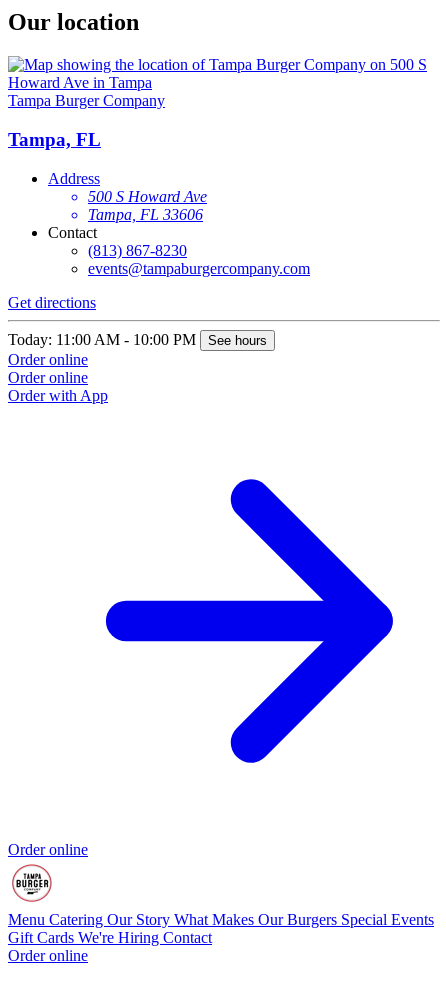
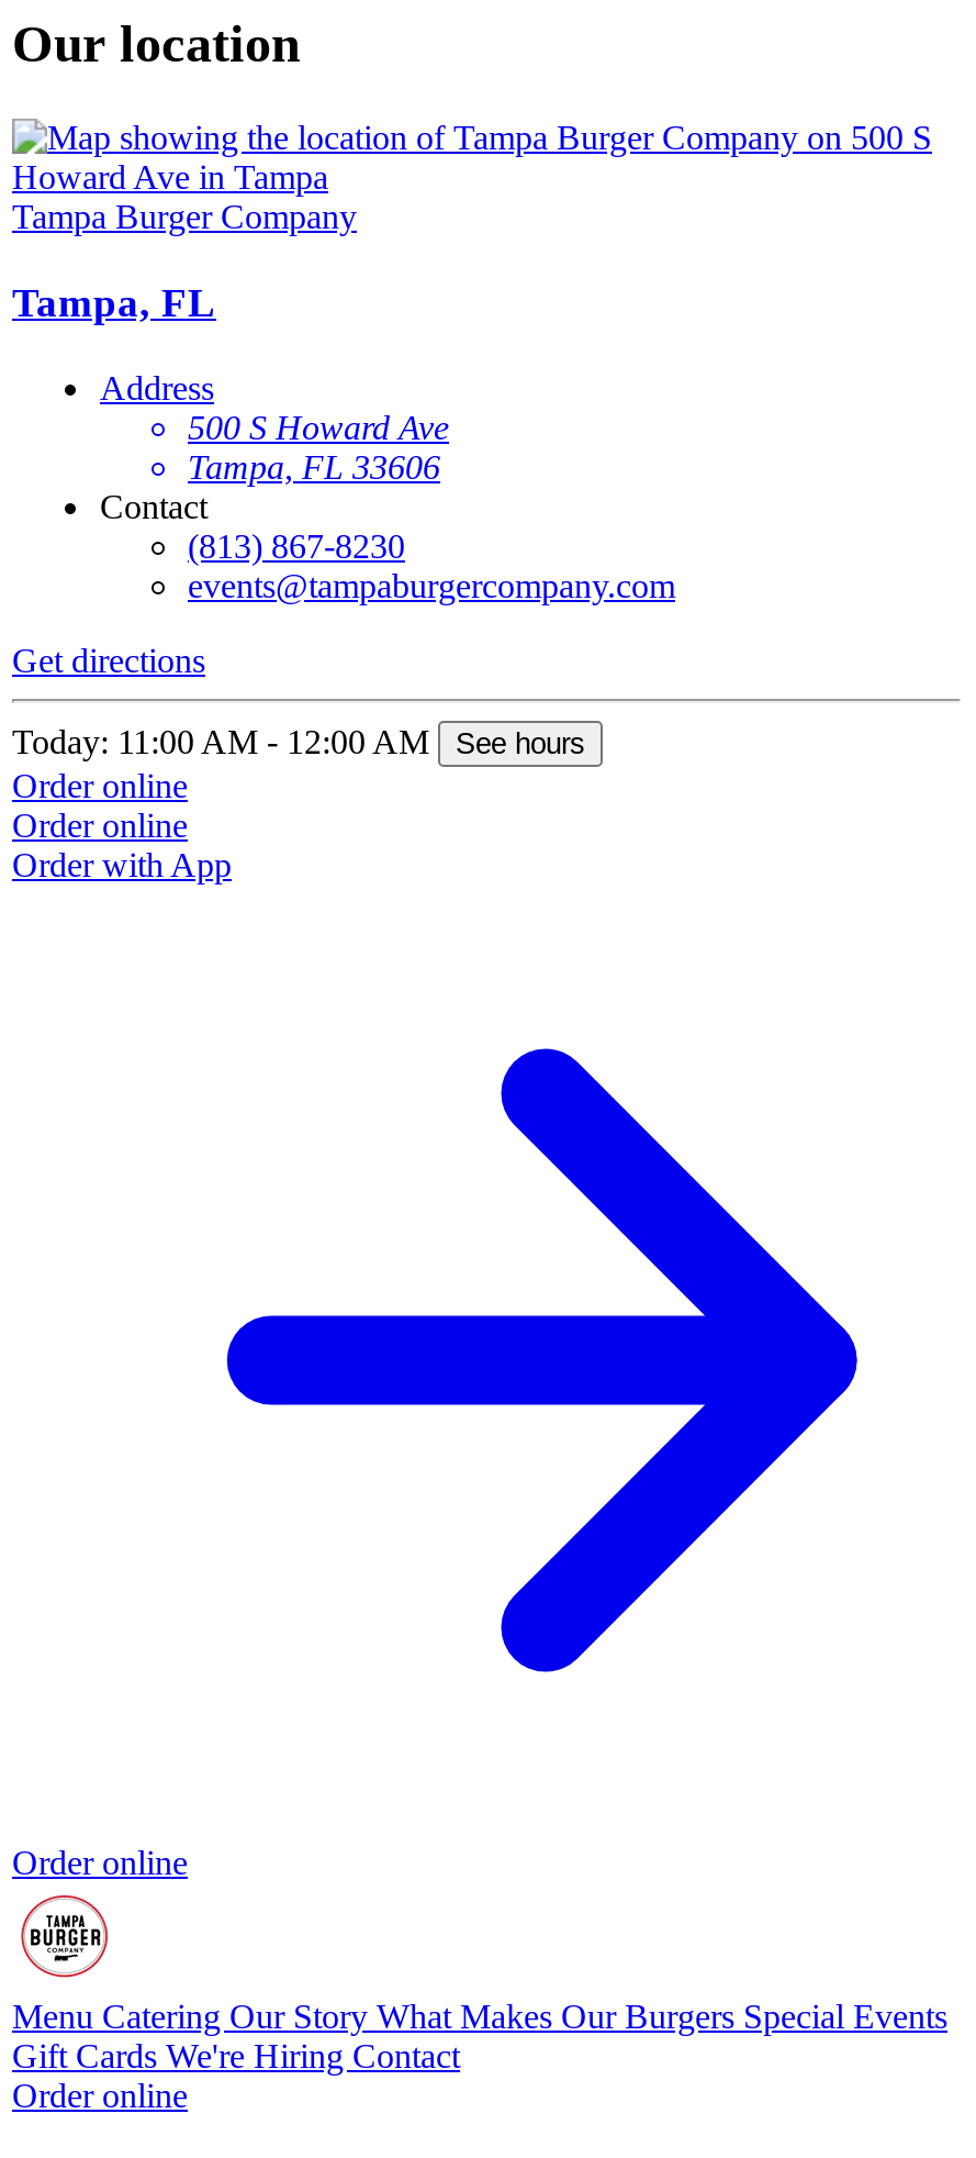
[8,331,267,348] Today: 11:00 AM - 10:00 PM See hours -> [12,723,585,760] Today: 11:00 AM - 12:00 AM See hours

